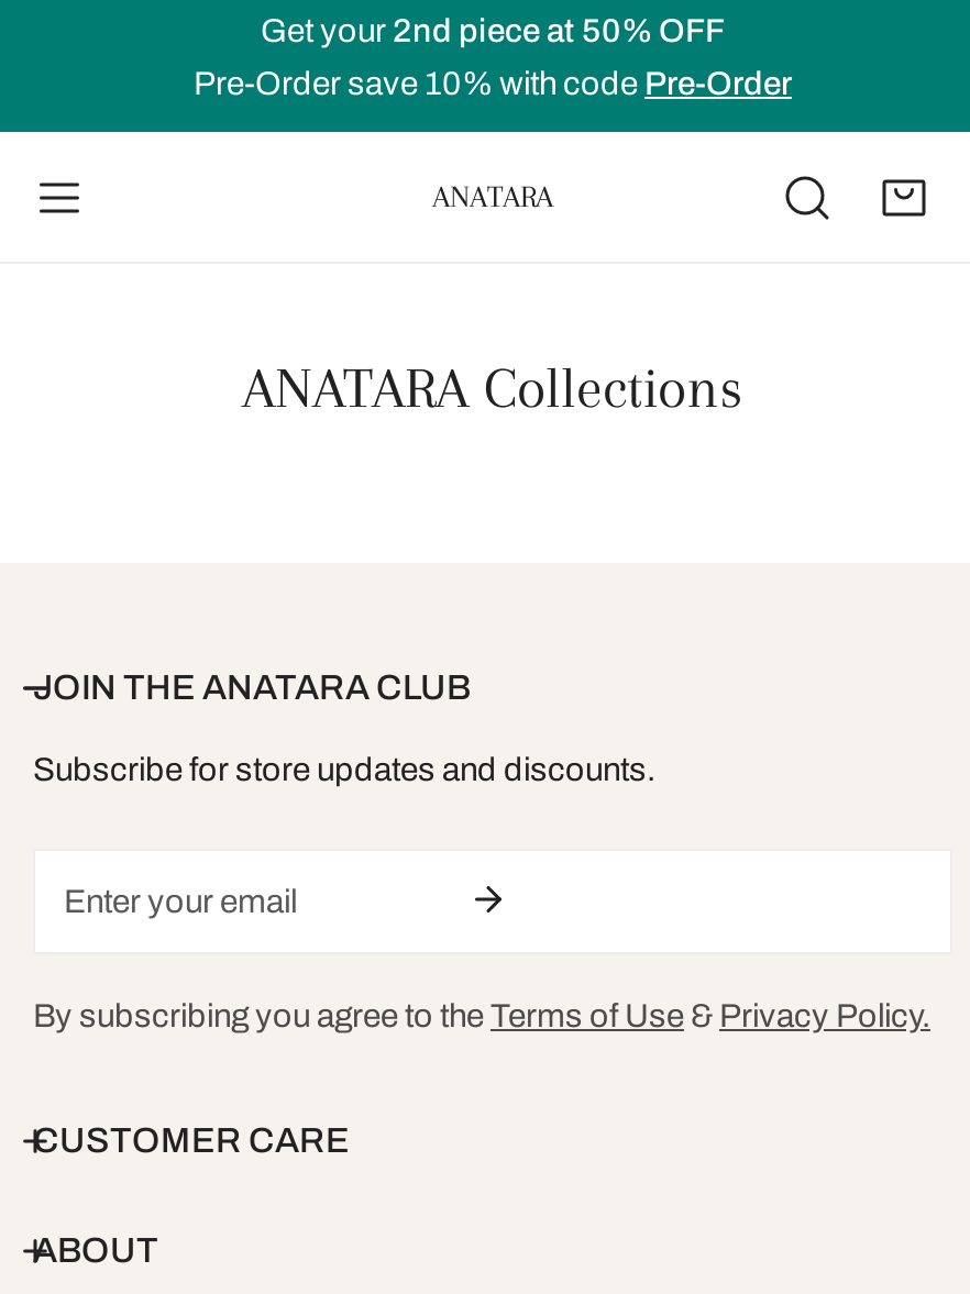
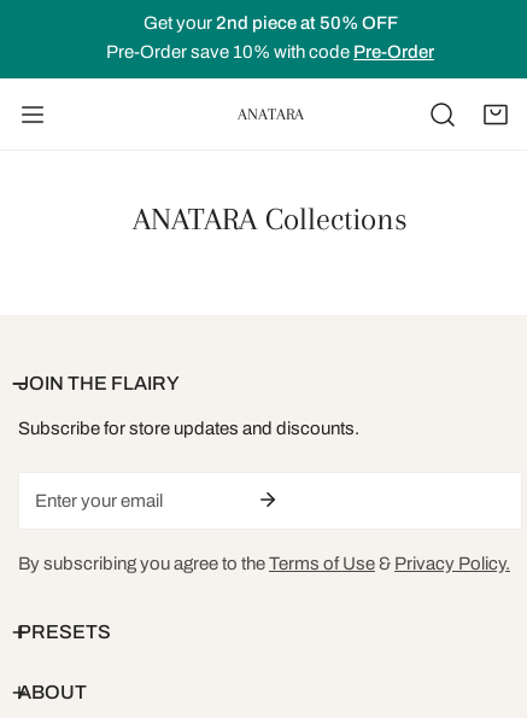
[33,668,471,706] JOIN THE ANATARA CLUB -> [18,373,180,393] JOIN THE FLAIRY
[33,1121,350,1159] CUSTOMER CARE -> [18,621,111,642] PRESETS

